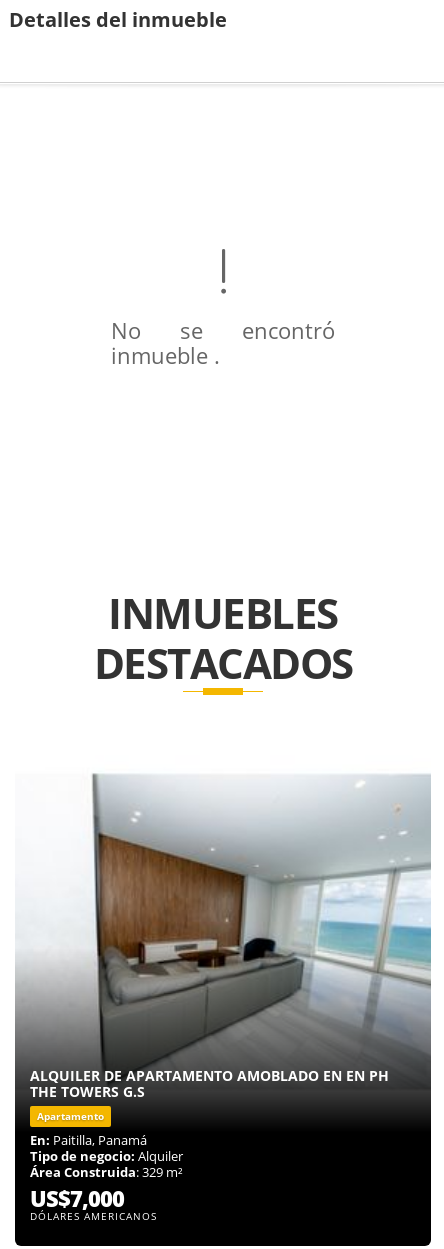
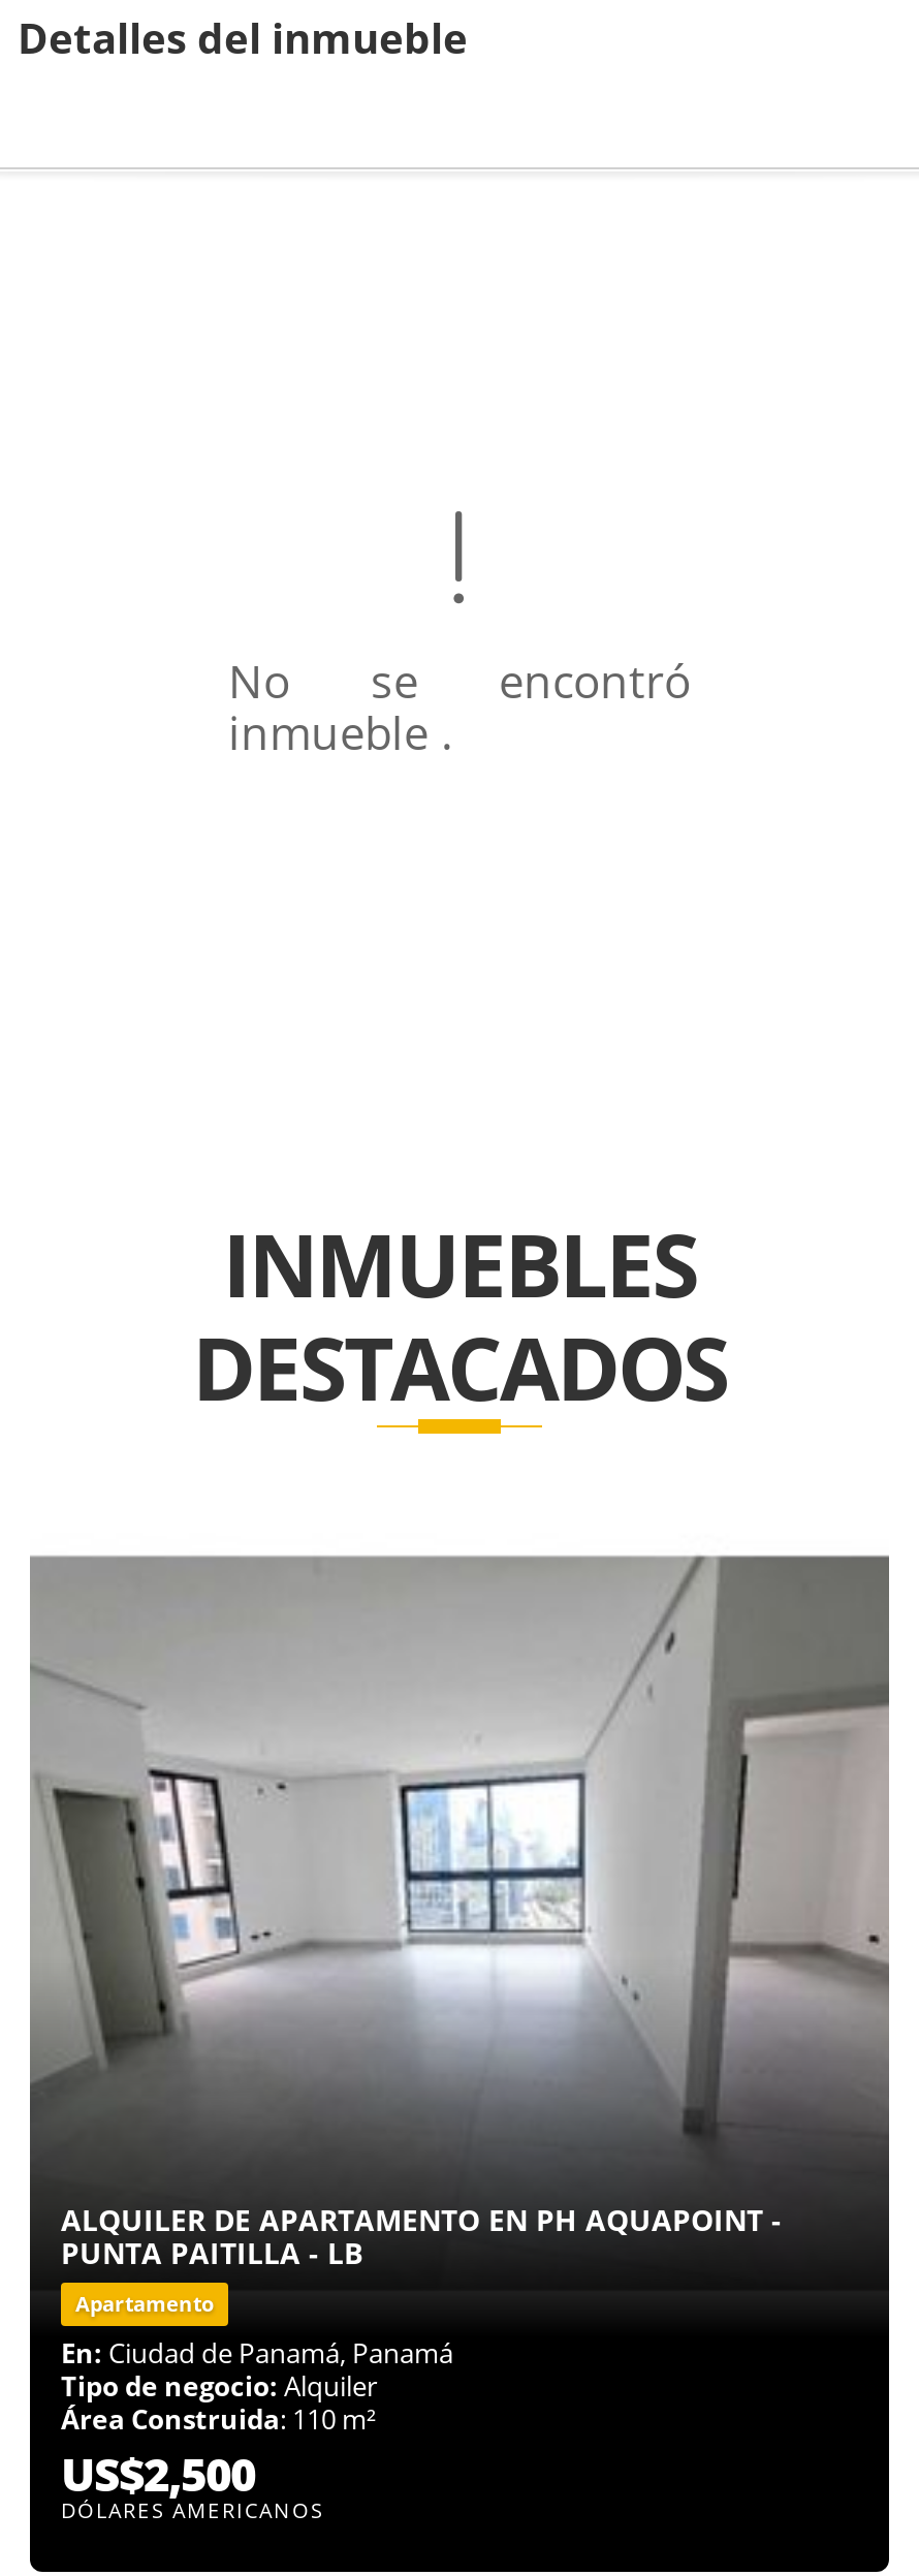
[15,754,431,1101] [image] | ALQUILER DE APARTAMENTO AMOBLADO EN EN PH | THE TOWERS G.S -> [28,1553,891,2272] [image] | ALQUILER DE APARTAMENTO EN PH AQUAPOINT - | PUNTA PAITILLA - LB
[30,1131,147,1149] En: Paitilla, Panamá -> [61,2334,453,2371] En: Ciudad de Panamá, Panamá
[30,1163,183,1213] Área Construida: 329 m² | US$7,000 -> [61,2400,377,2504] Área Construida: 110 m² | US$2,500

